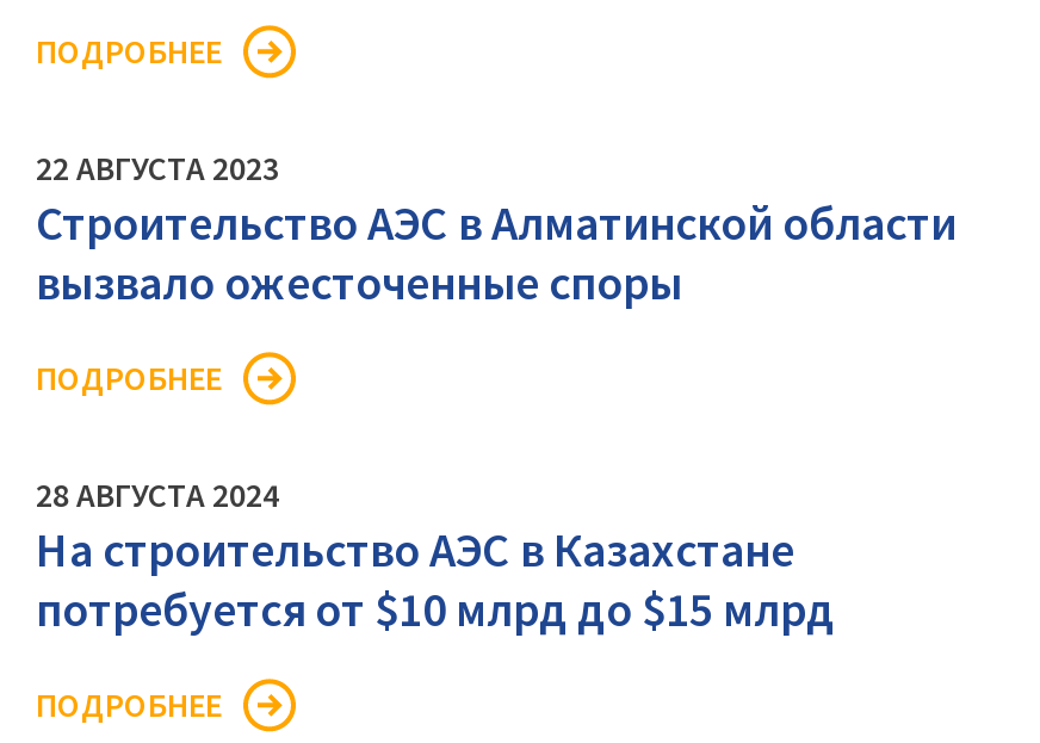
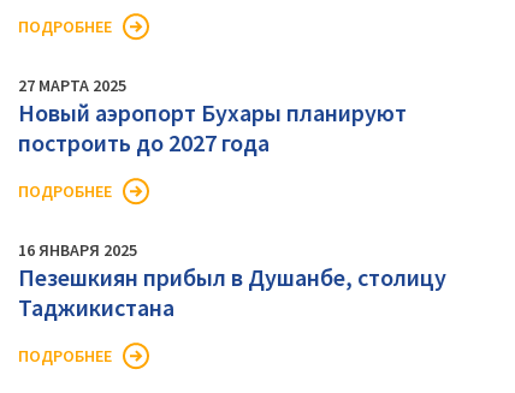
[36,147,957,312] 22 АВГУСТА 2023 | Строительство АЭС в Алматинской области | вызвало ожесточенные споры -> [18,75,407,158] 27 МАРТА 2025 | Новый аэропорт Бухары планируют | построить до 2027 года
[36,474,835,638] 28 АВГУСТА 2024 | На строительство АЭС в Казахстане | потребуется от $10 млрд до $15 млрд -> [18,239,446,322] 16 ЯНВАРЯ 2025 | Пезешкиян прибыл в Душанбе, столицу | Таджикистана

